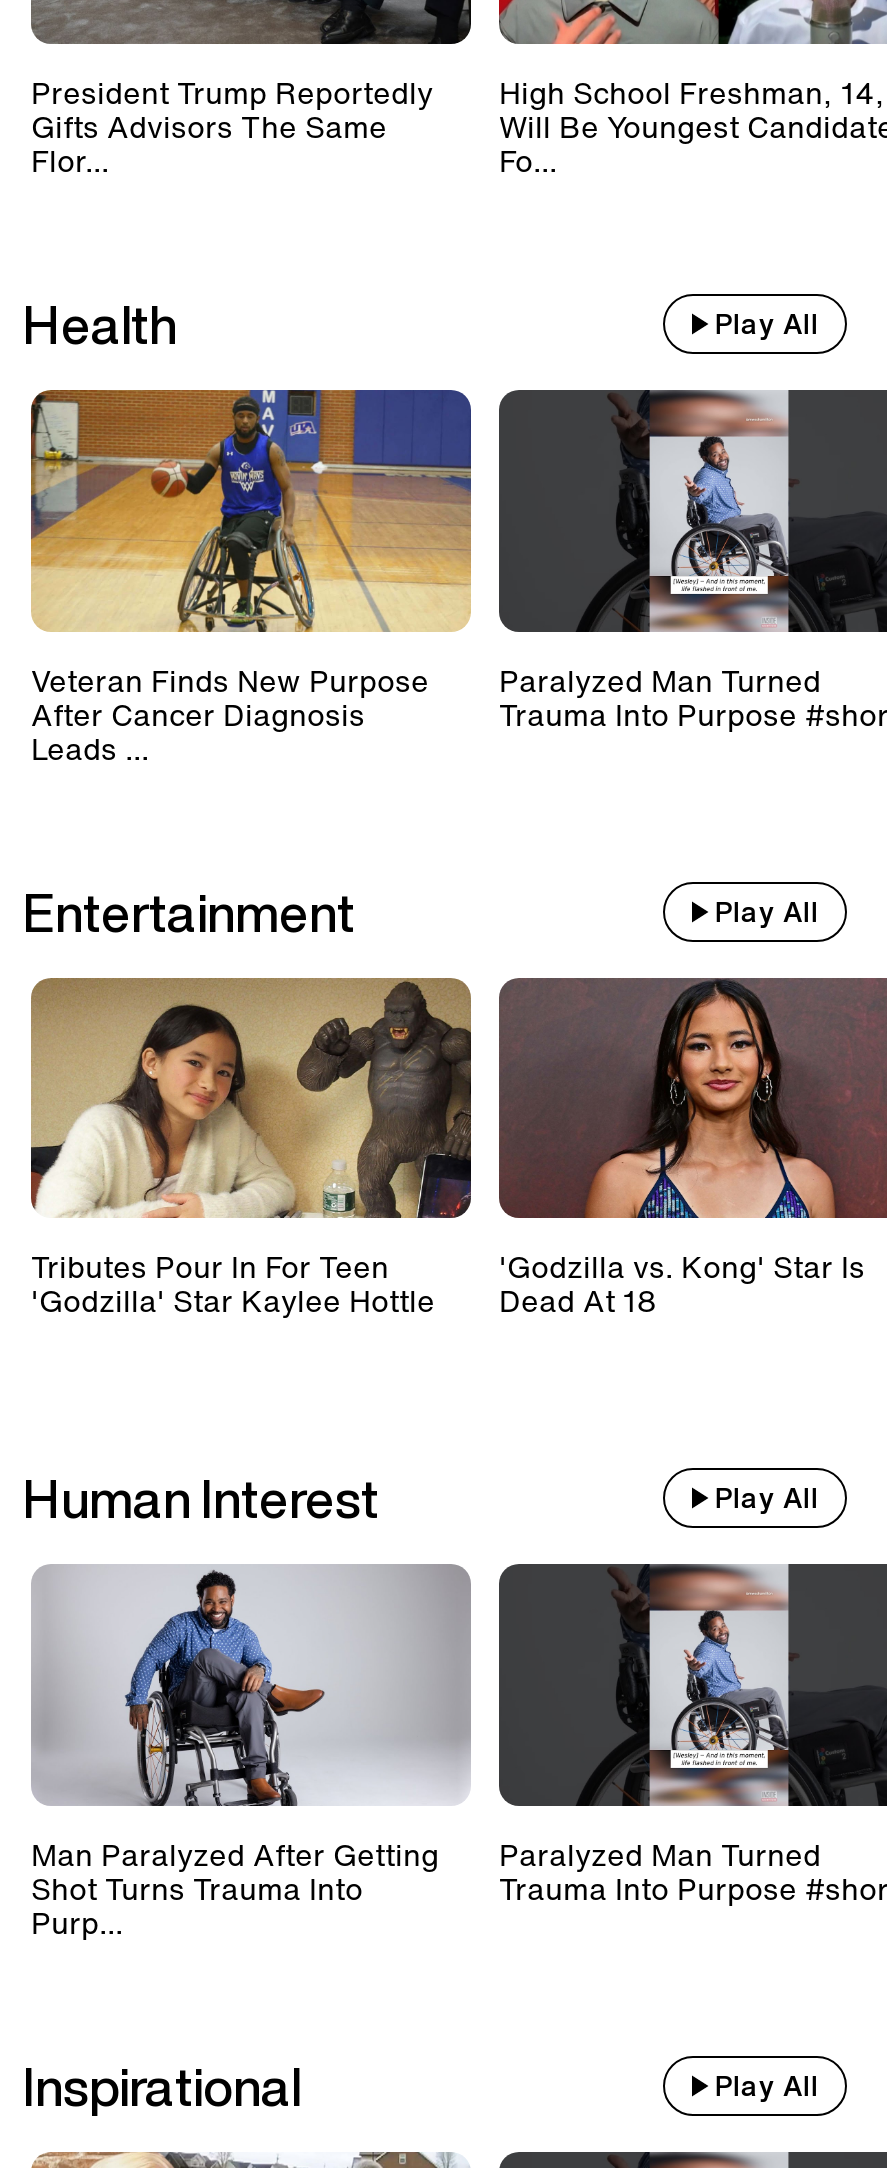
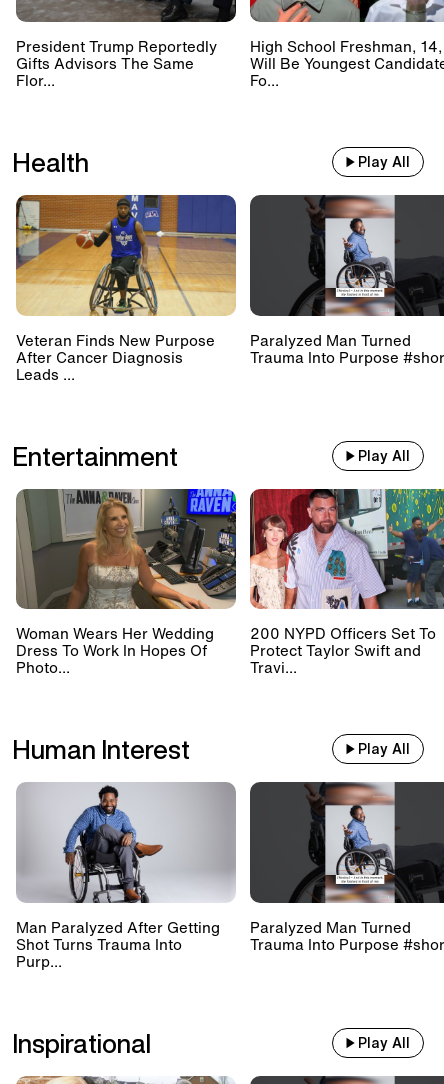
[31,976,473,1323] [image] | Tributes Pour In For Teen | 'Godzilla' Star Kaylee Hottle -> [16,488,237,678] [image] | Woman Wears Her Wedding | Dress To Work In Hopes Of | Photo...
[497,976,881,1323] [image] | 'Godzilla vs. Kong' Star Is | Dead At 18 -> [249,488,441,678] [image] | 200 NYPD Officers Set To | Protect Taylor Swift and | Travi...

